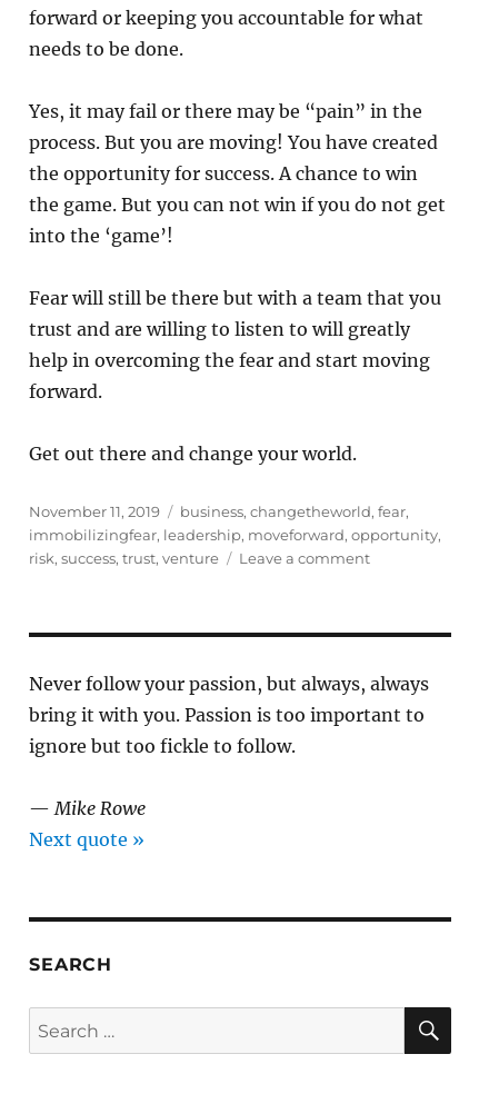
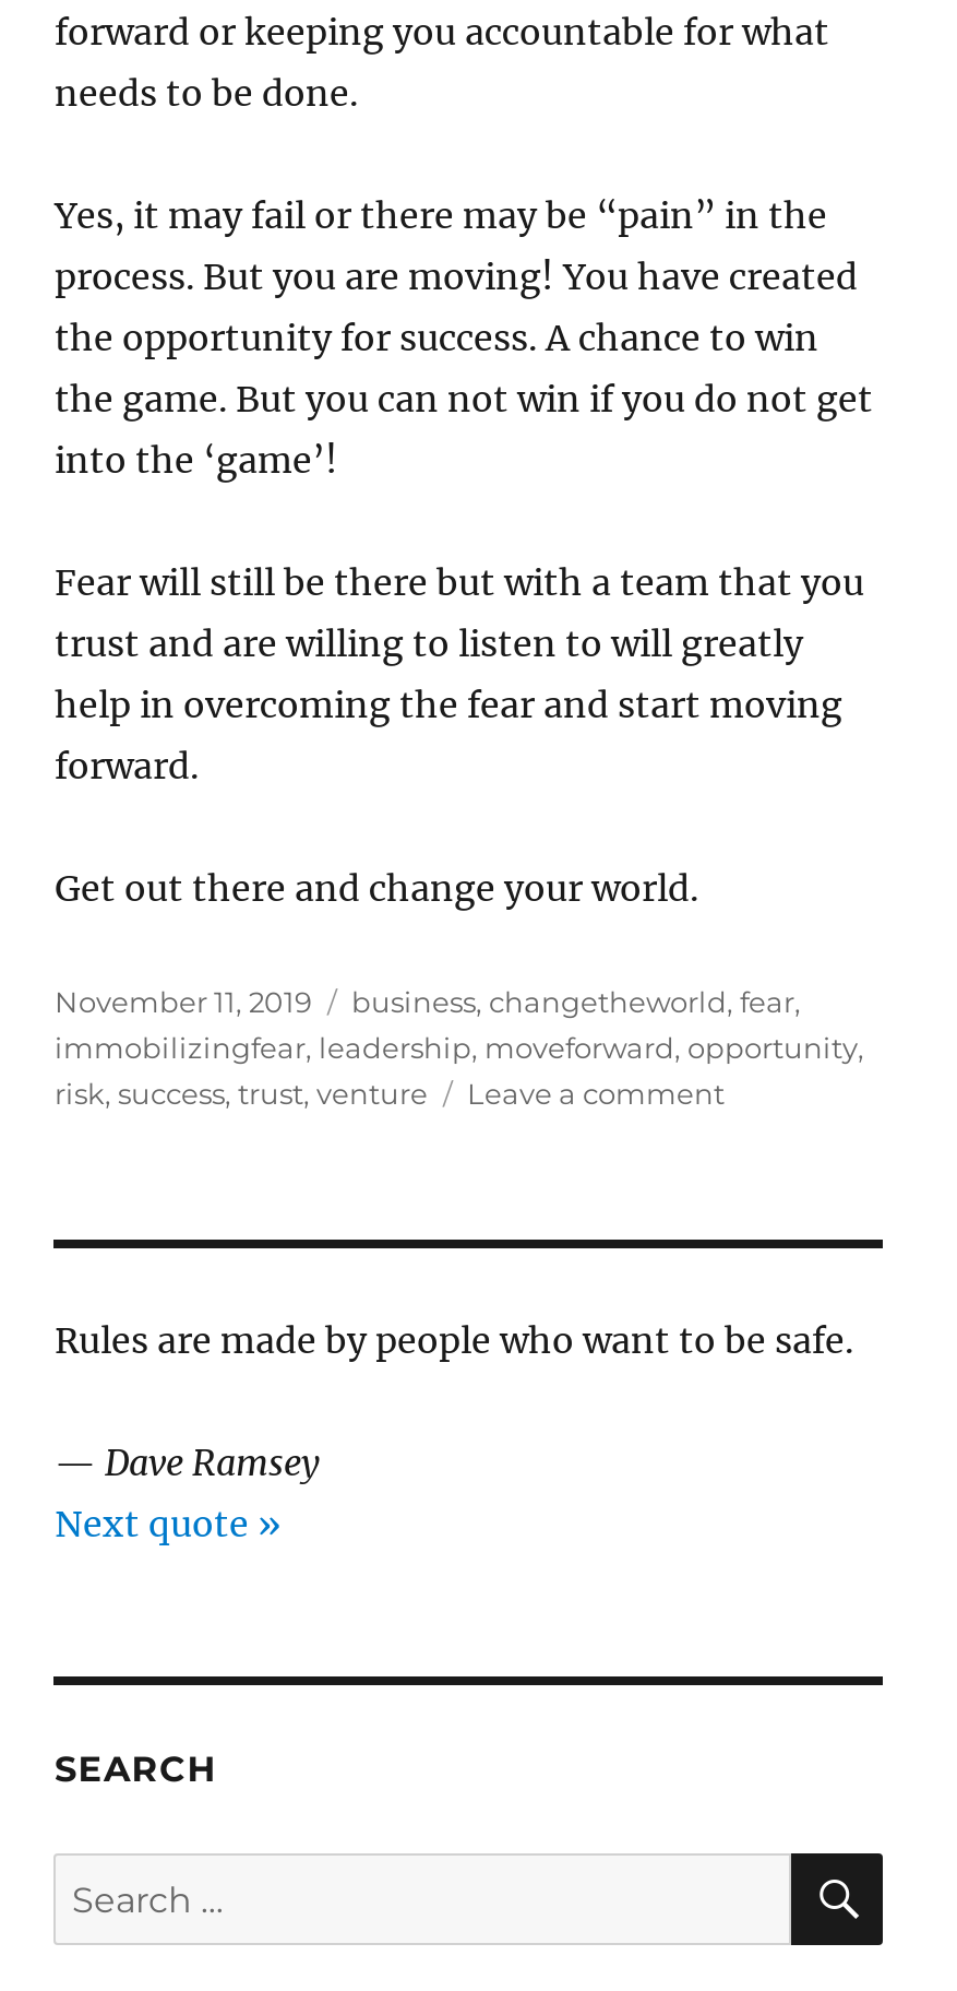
[29,673,430,757] Never follow your passion, but always, always | bring it with you. Passion is too important to | ignore but too fickle to follow. -> [55,1319,853,1363] Rules are made by people who want to be safe.
[29,797,146,820] — Mike Rowe -> [55,1441,319,1485] — Dave Ramsey

